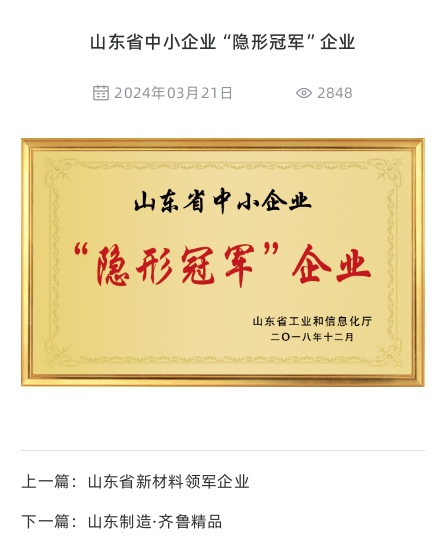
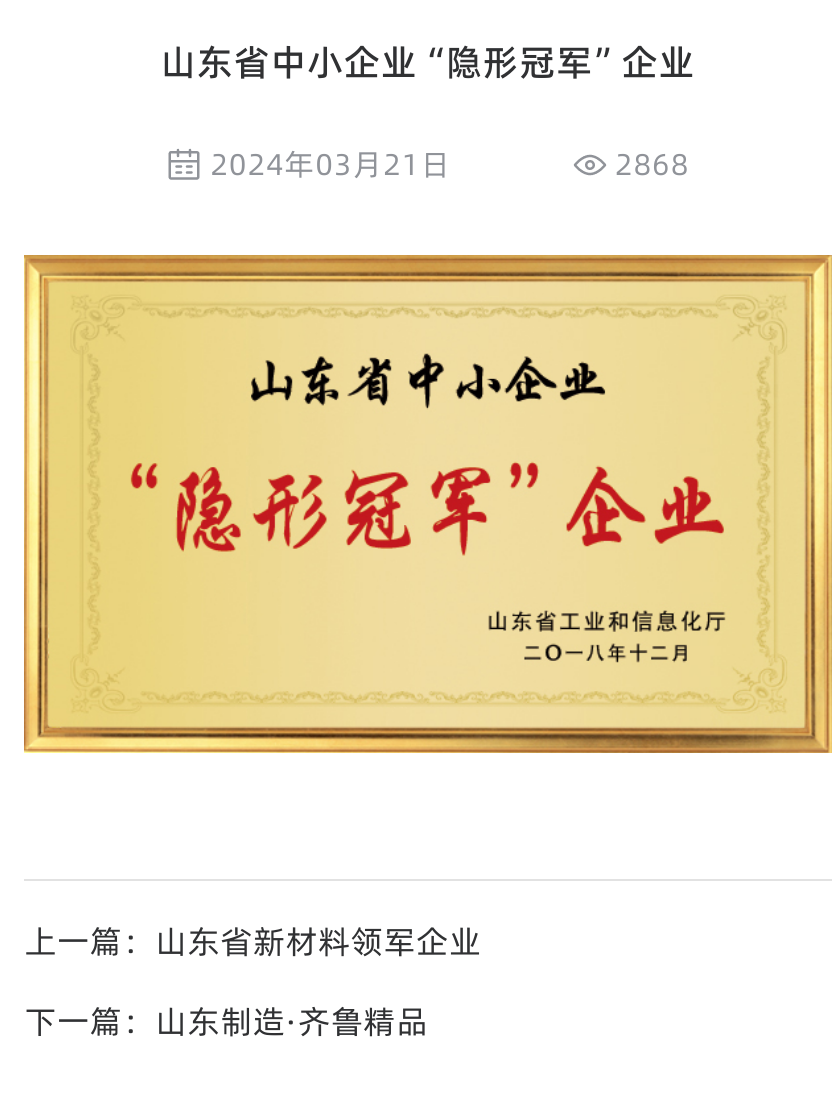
[316,82,354,103] 2848 -> [615,143,690,185] 2868

